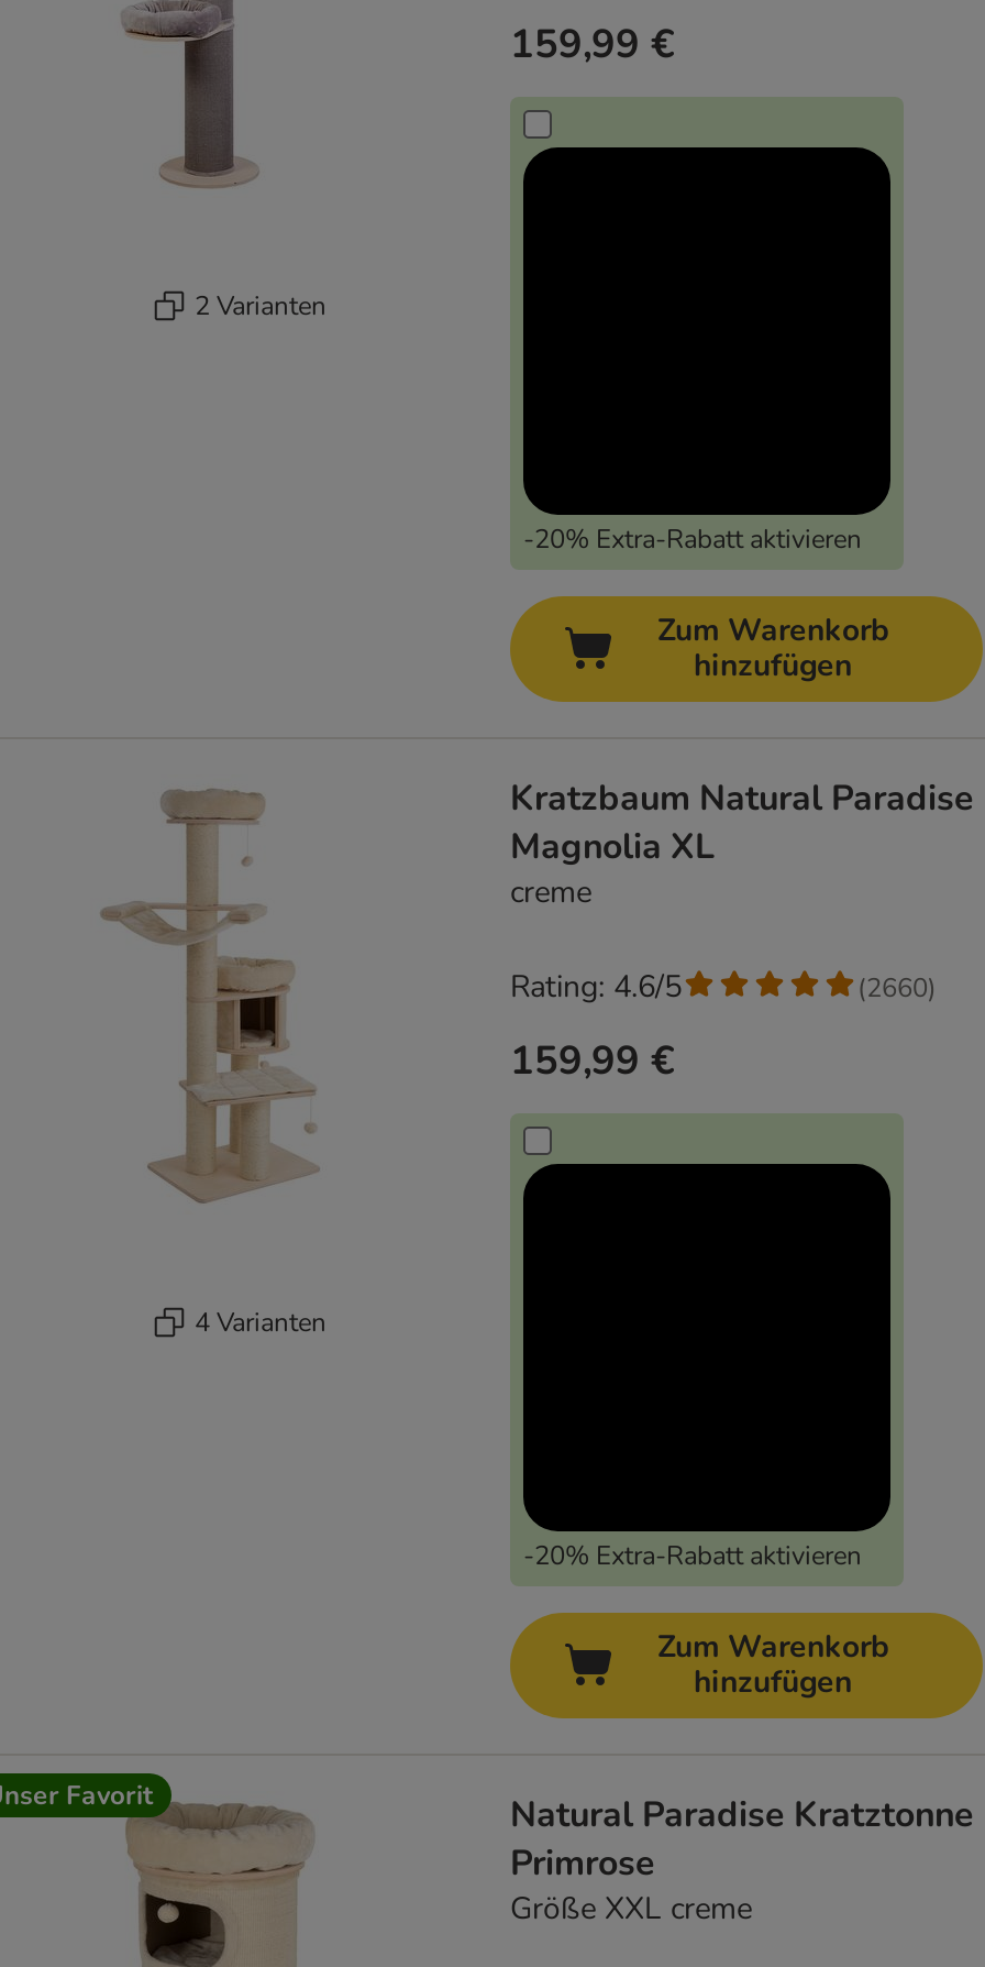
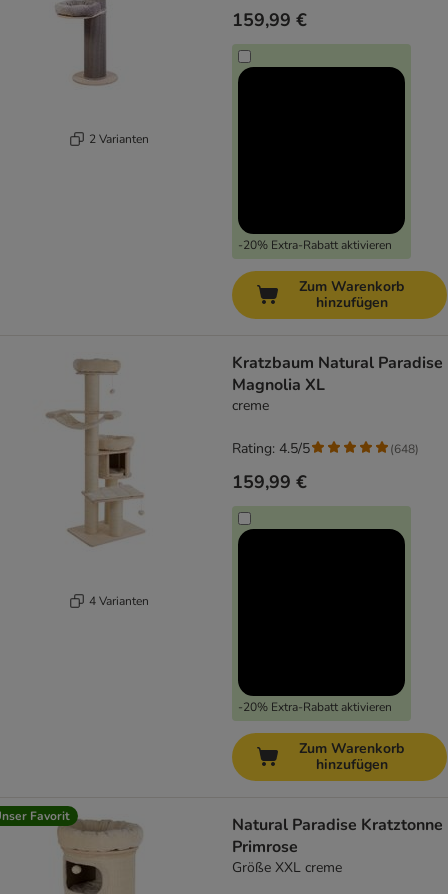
[510,966,682,1008] Rating: 4.6/5 -> [232,439,310,458] Rating: 4.5/5
[857,969,937,1005] (2660) -> [390,441,419,457] (648)

